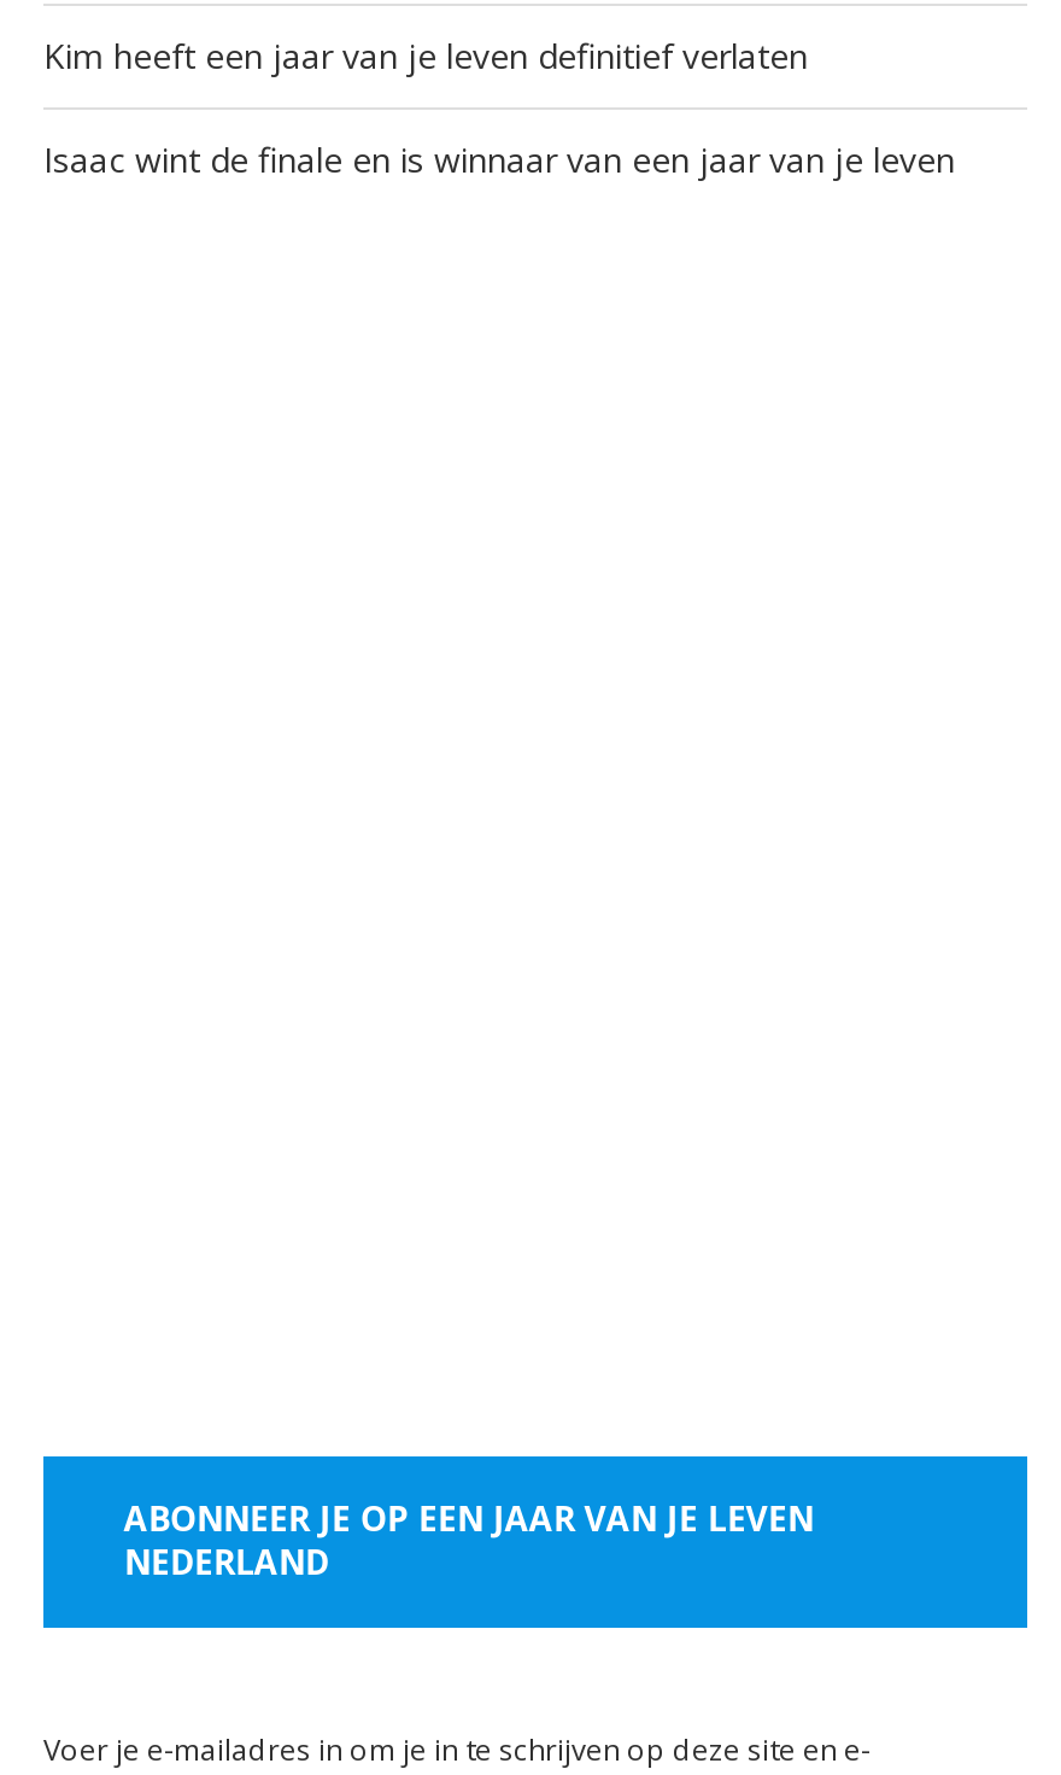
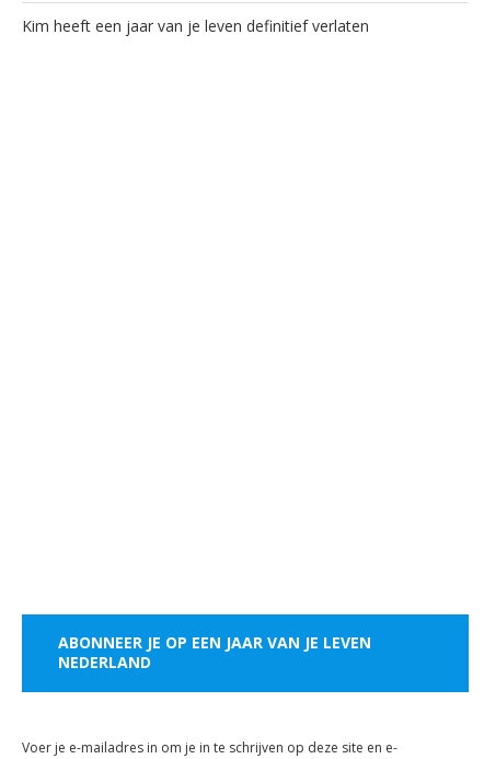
[43,136,955,182] Isaac wint de finale en is winnaar van een jaar van je leven -> none

